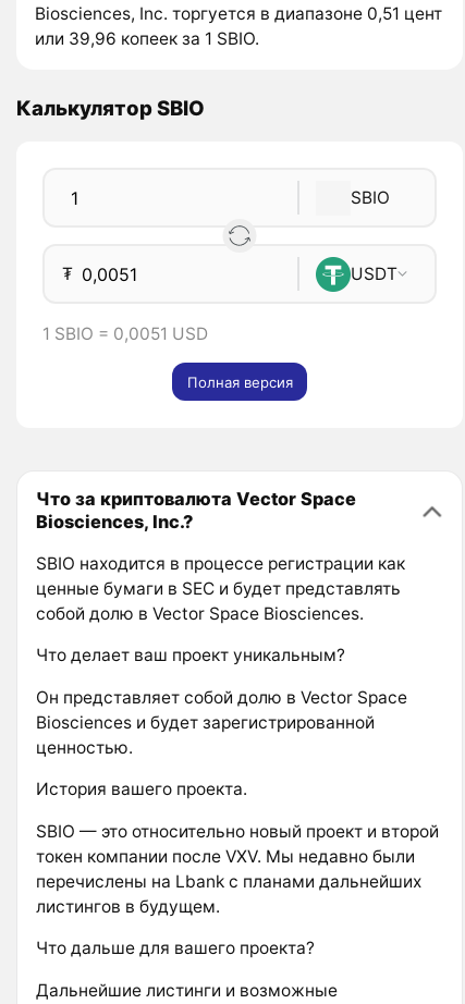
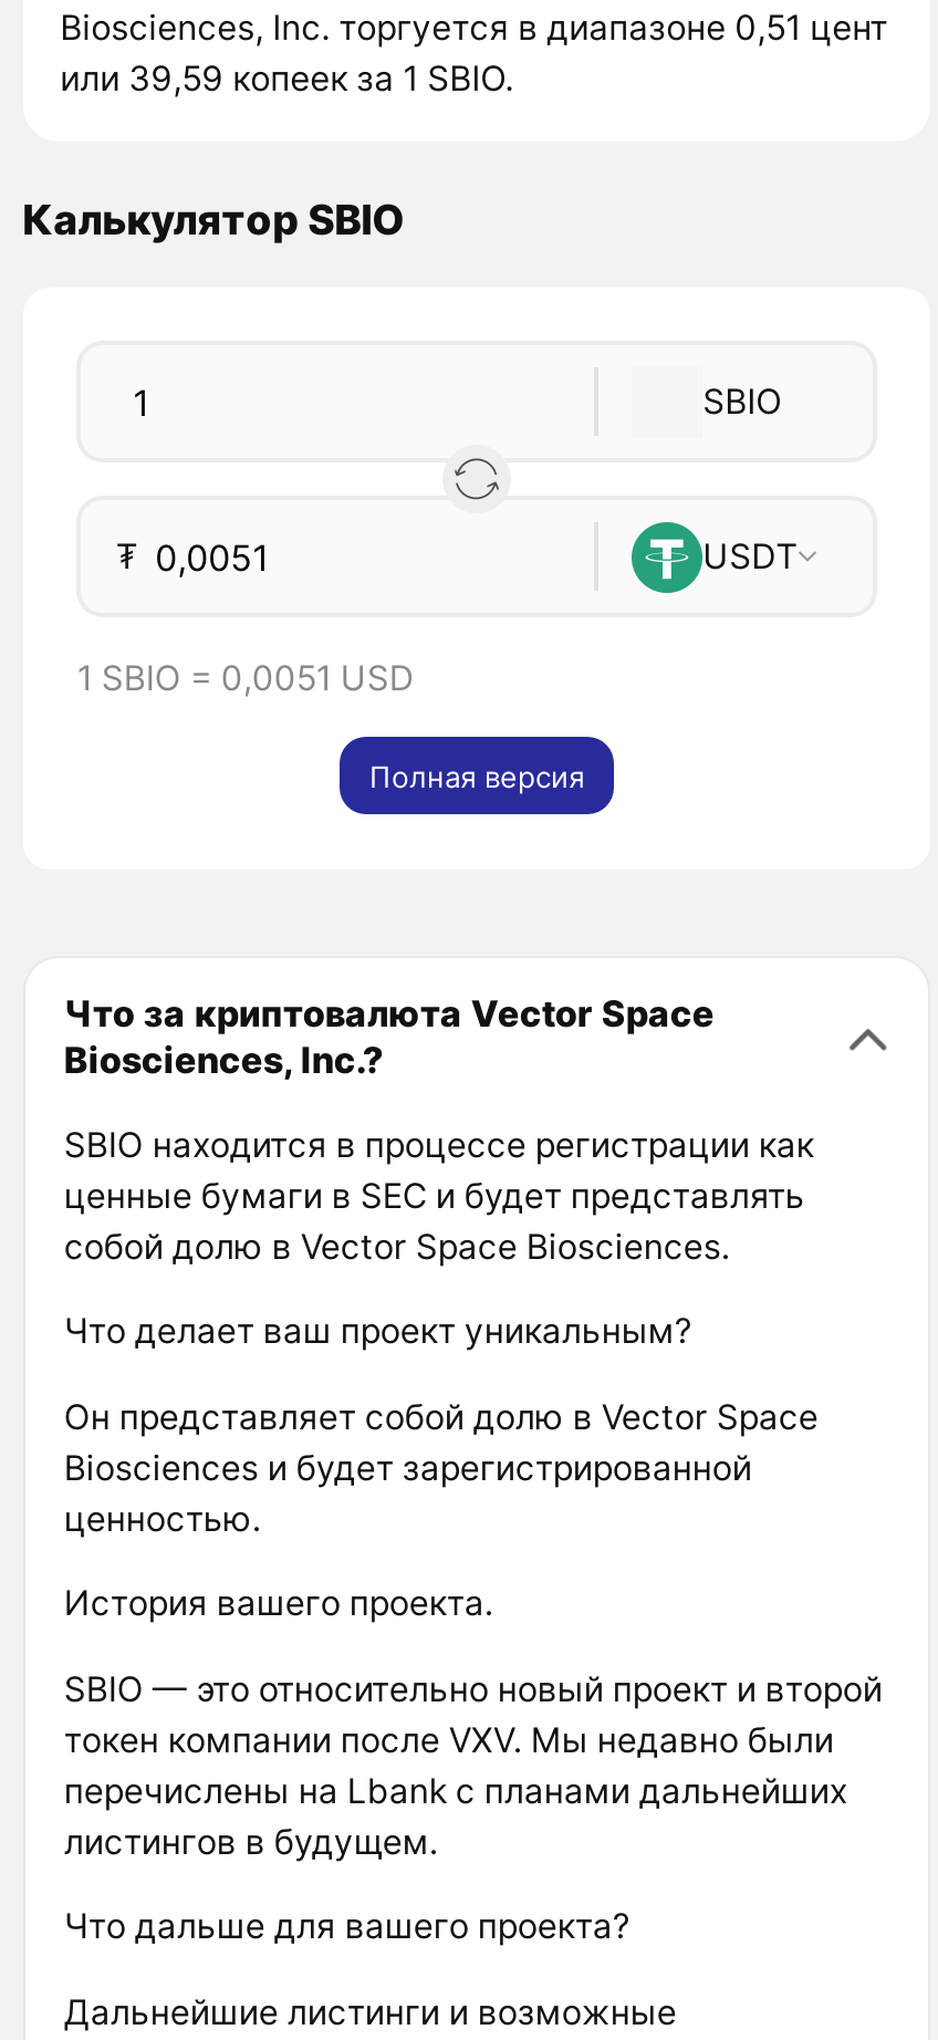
[34,28,259,49] или 39,96 копеек за 1 SBIO. -> [60,57,513,99] или 39,59 копеек за 1 SBIO.

